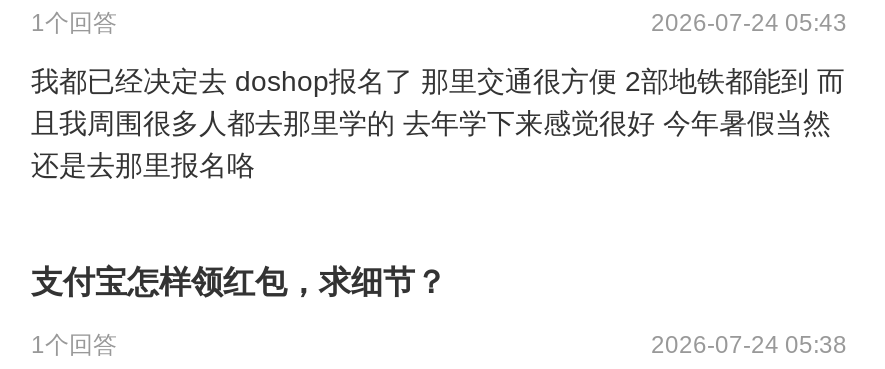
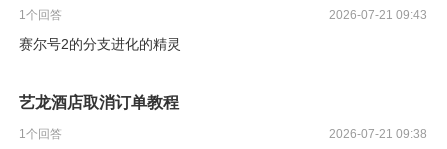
[651,9,847,37] 2026-07-24 05:43 -> [329,8,427,22] 2026-07-21 09:43
[31,65,845,181] 我都已经决定去 doshop报名了 那里交通很方便 2部地铁都能到 而 | 且我周围很多人都去那里学的 去年学下来感觉很好 今年暑假当然 | 还是去那里报名咯 -> [19,36,181,52] 赛尔号2的分支进化的精灵
[31,265,447,299] 支付宝怎样领红包，求细节？ -> [19,94,179,111] 艺龙酒店取消订单教程
[651,331,847,359] 2026-07-24 05:38 -> [329,127,427,141] 2026-07-21 09:38

